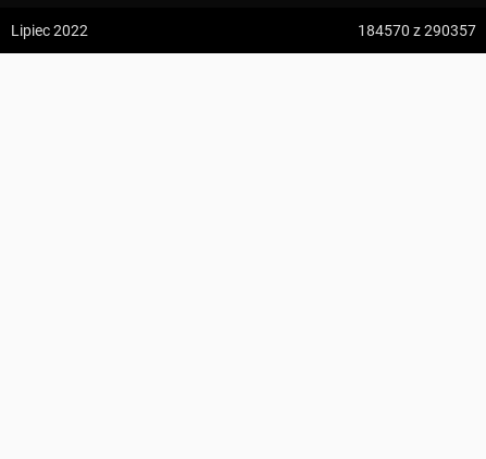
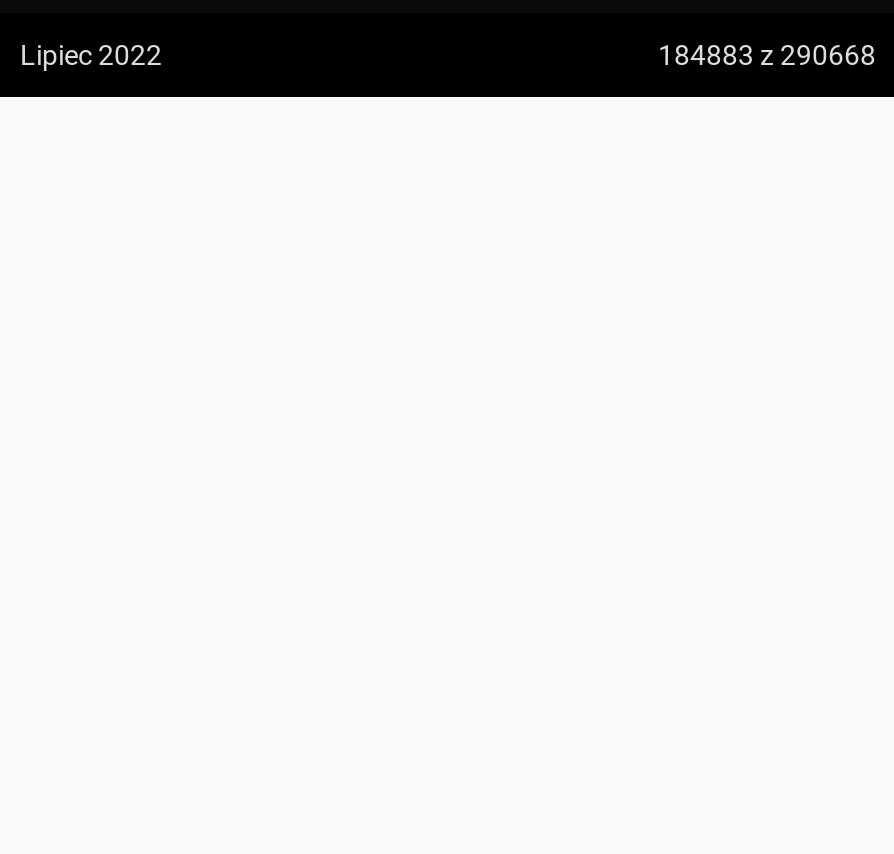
[358,22,476,39] 184570 z 290357 -> [658,39,876,71] 184883 z 290668

